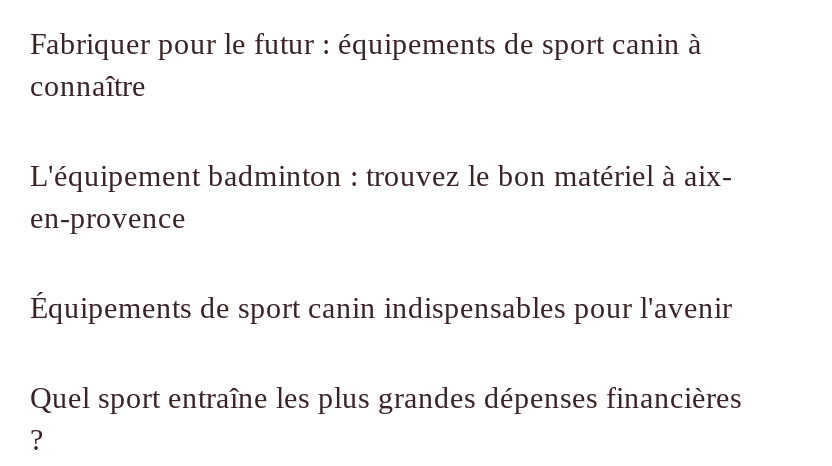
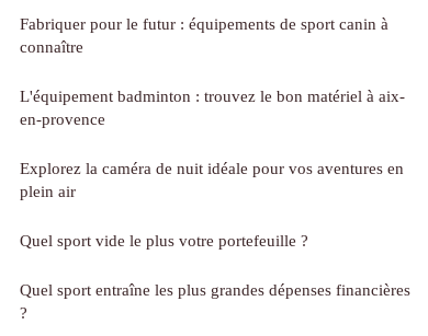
[30,291,732,325] Équipements de sport canin indispensables pour l'avenir -> [20,159,404,250] Explorez la caméra de nuit idéale pour vos aventures en | plein air | Quel sport vide le plus votre portefeuille ?

